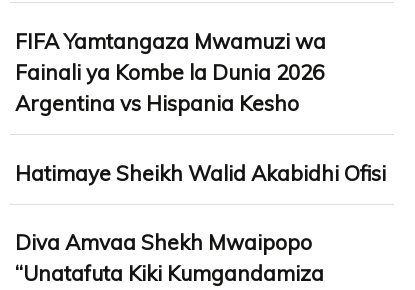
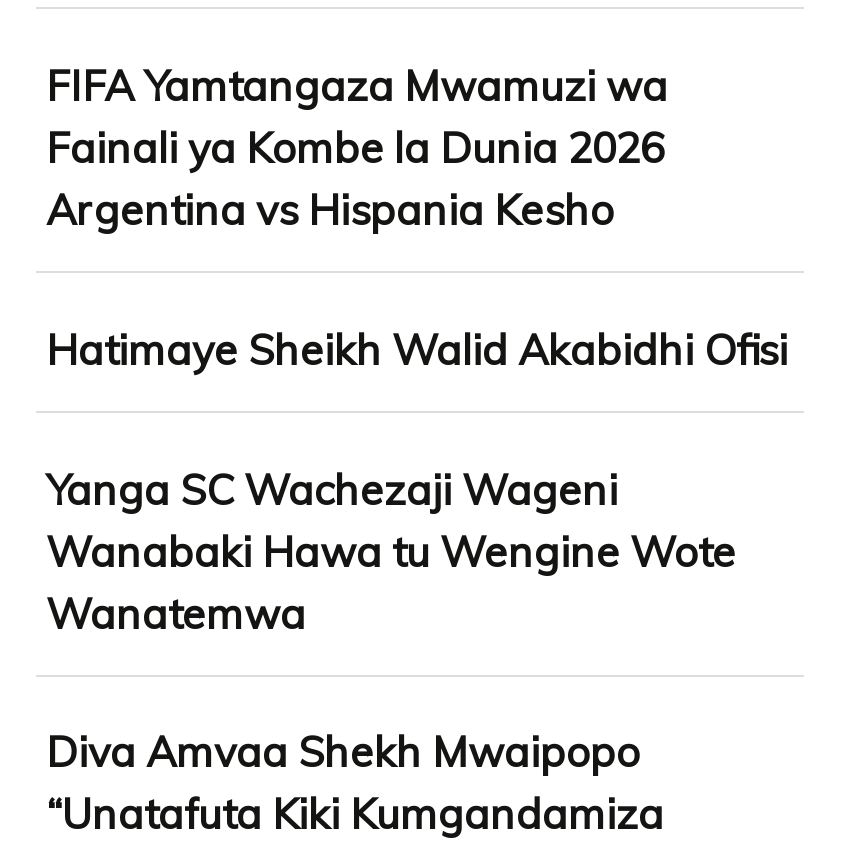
none -> [46,462,736,638] Yanga SC Wachezaji Wageni | Wanabaki Hawa tu Wengine Wote | Wanatemwa

